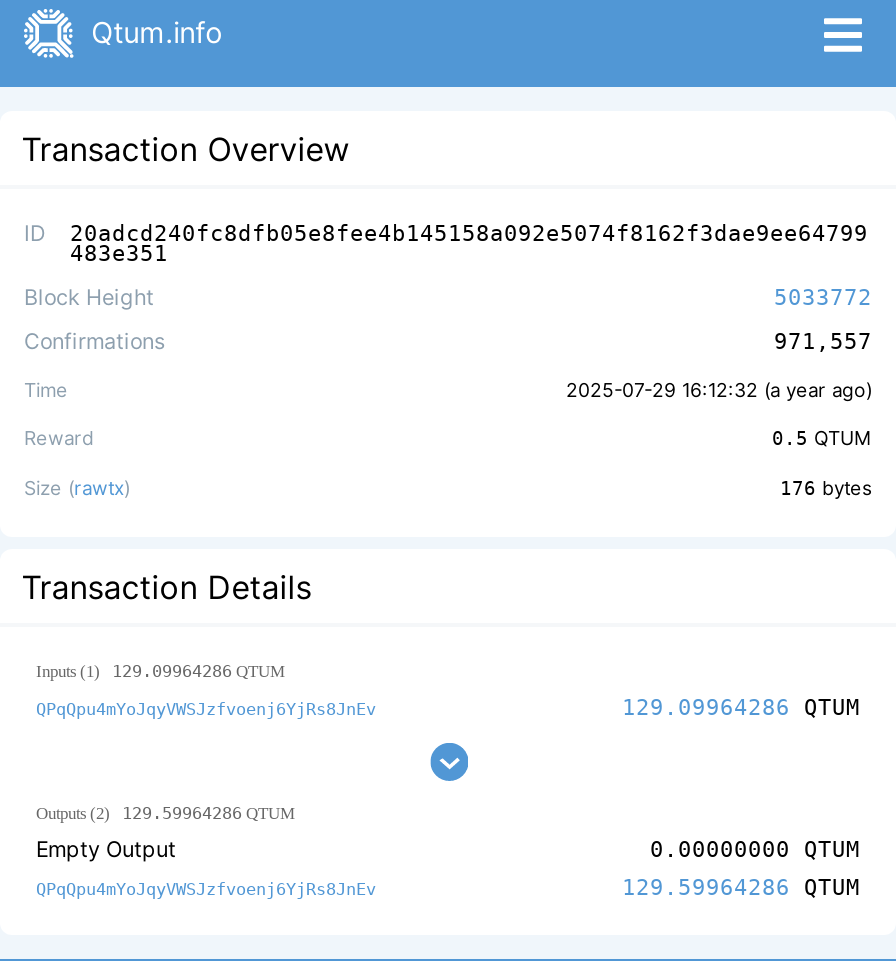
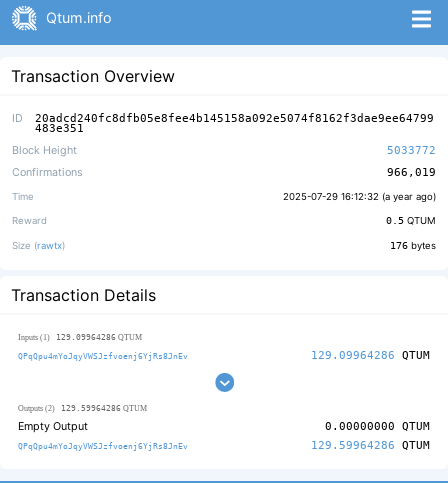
[774,329,872,355] 971,557 -> [387,166,436,179] 966,019

